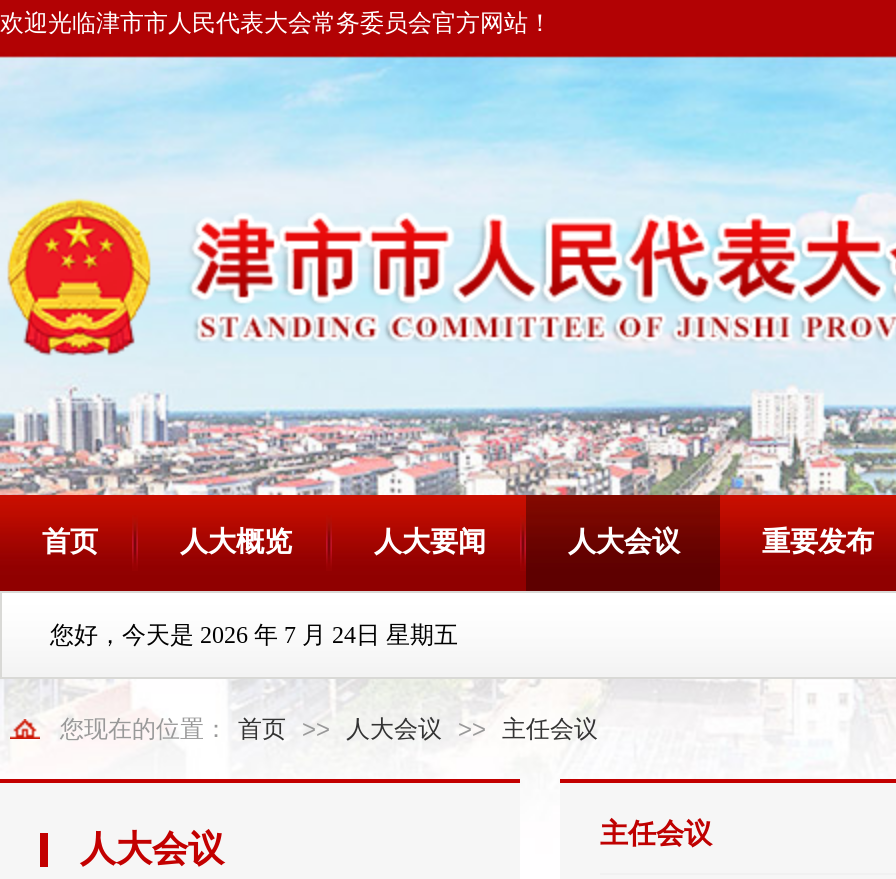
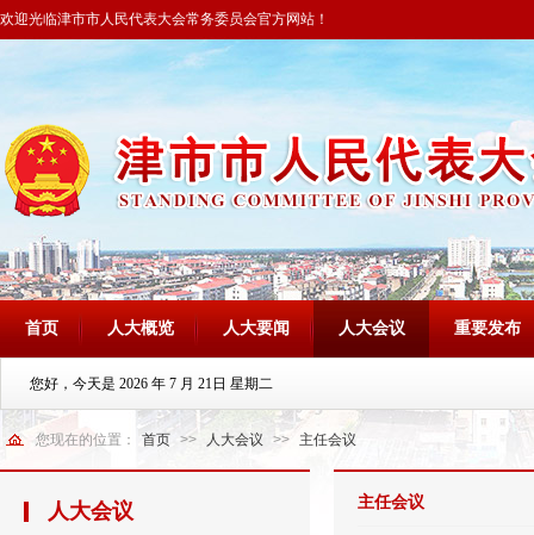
[50,621,458,649] 您好，今天是2026 年 7 月 24日 星期五 -> [30,375,273,392] 您好，今天是2026 年 7 月 21日 星期二

